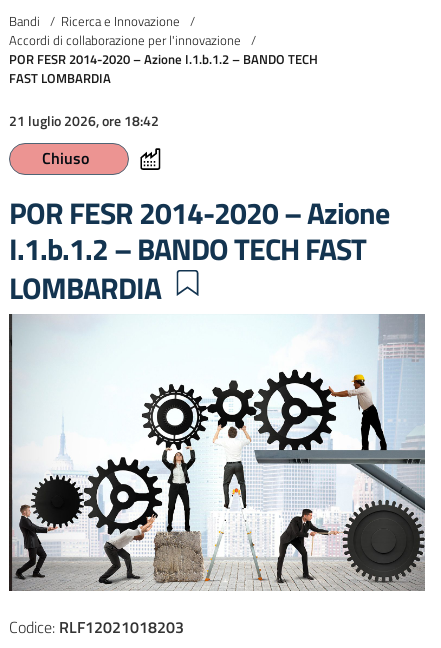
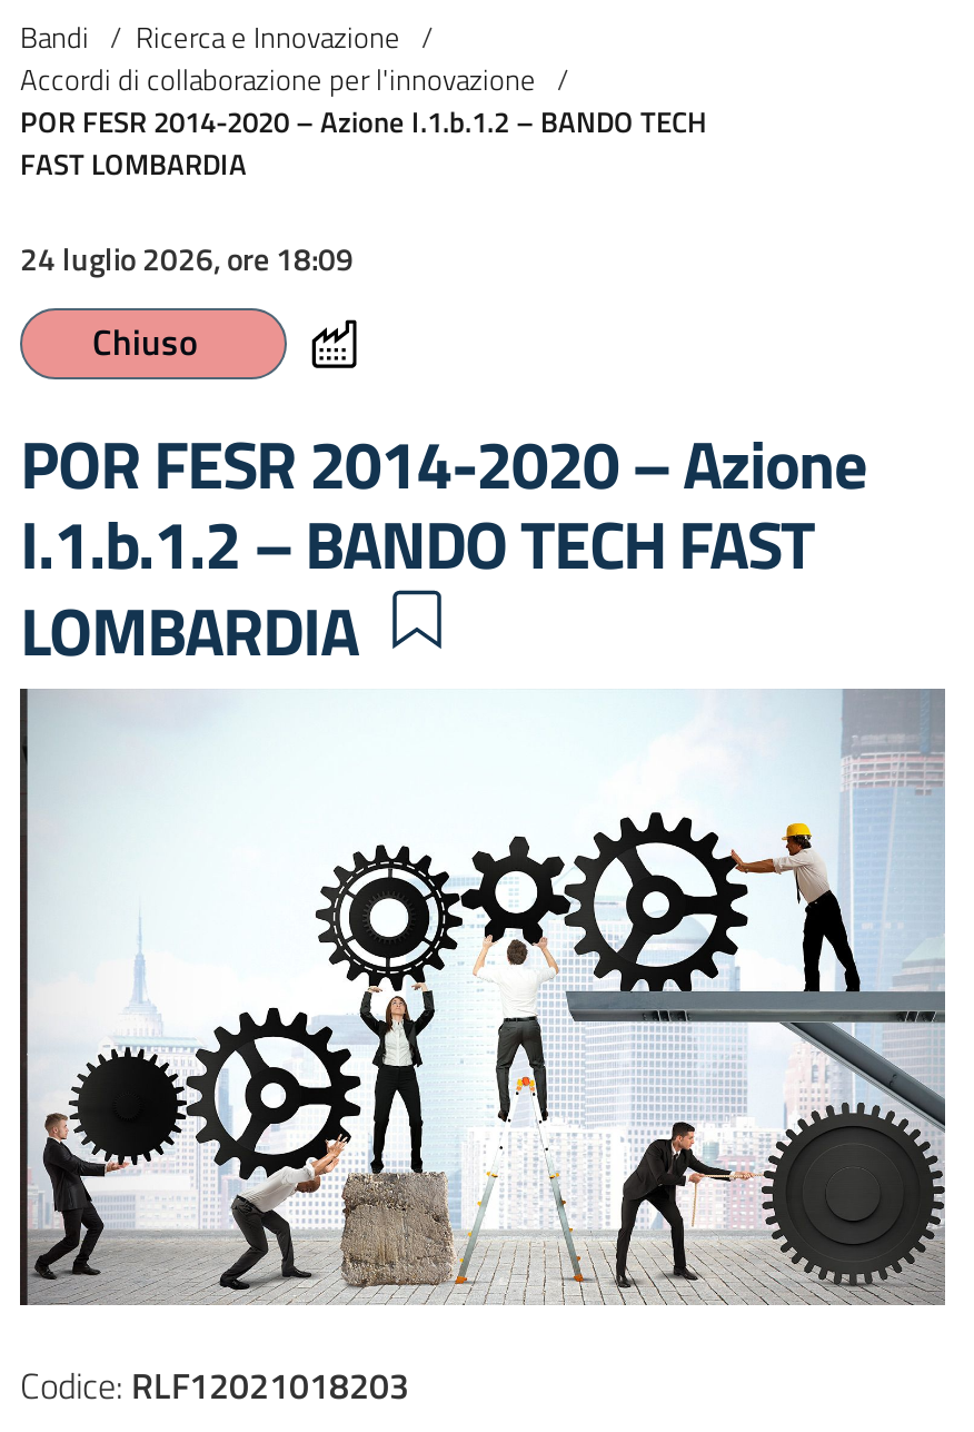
[9,110,159,131] 21 luglio 2026, ore 18:42 -> [20,235,354,282] 24 luglio 2026, ore 18:09

